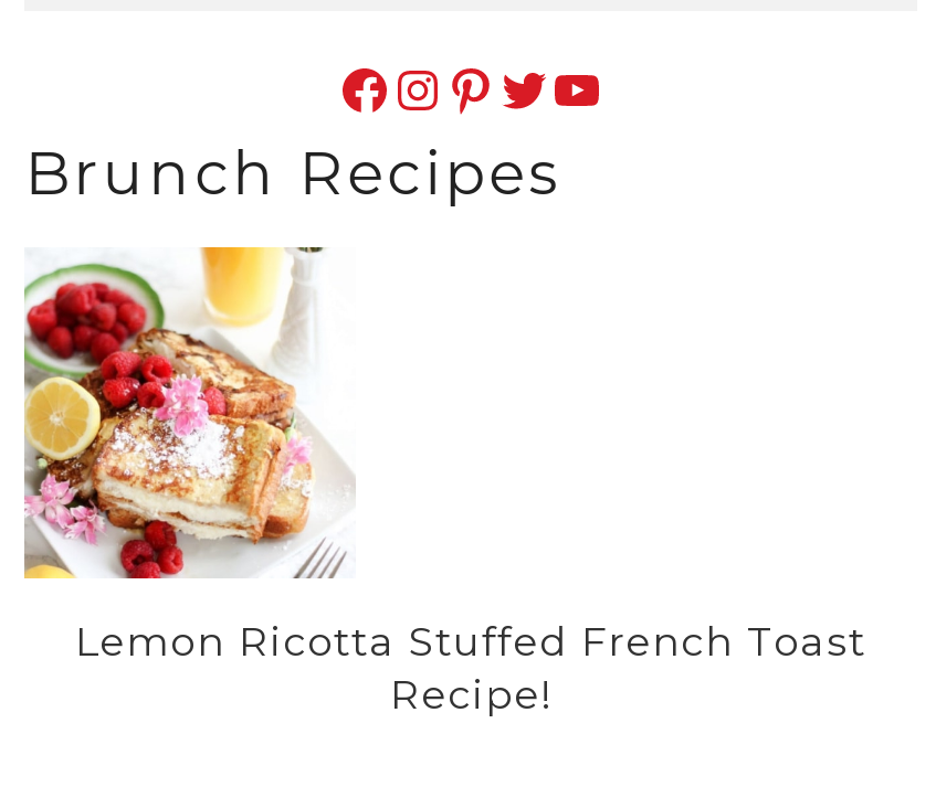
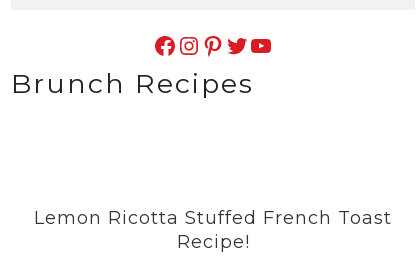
[22,245,354,581] [image] -> none

